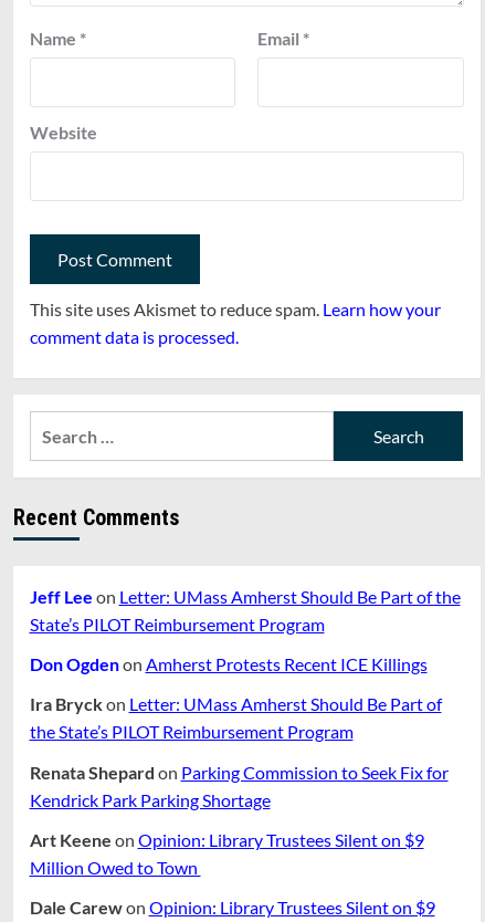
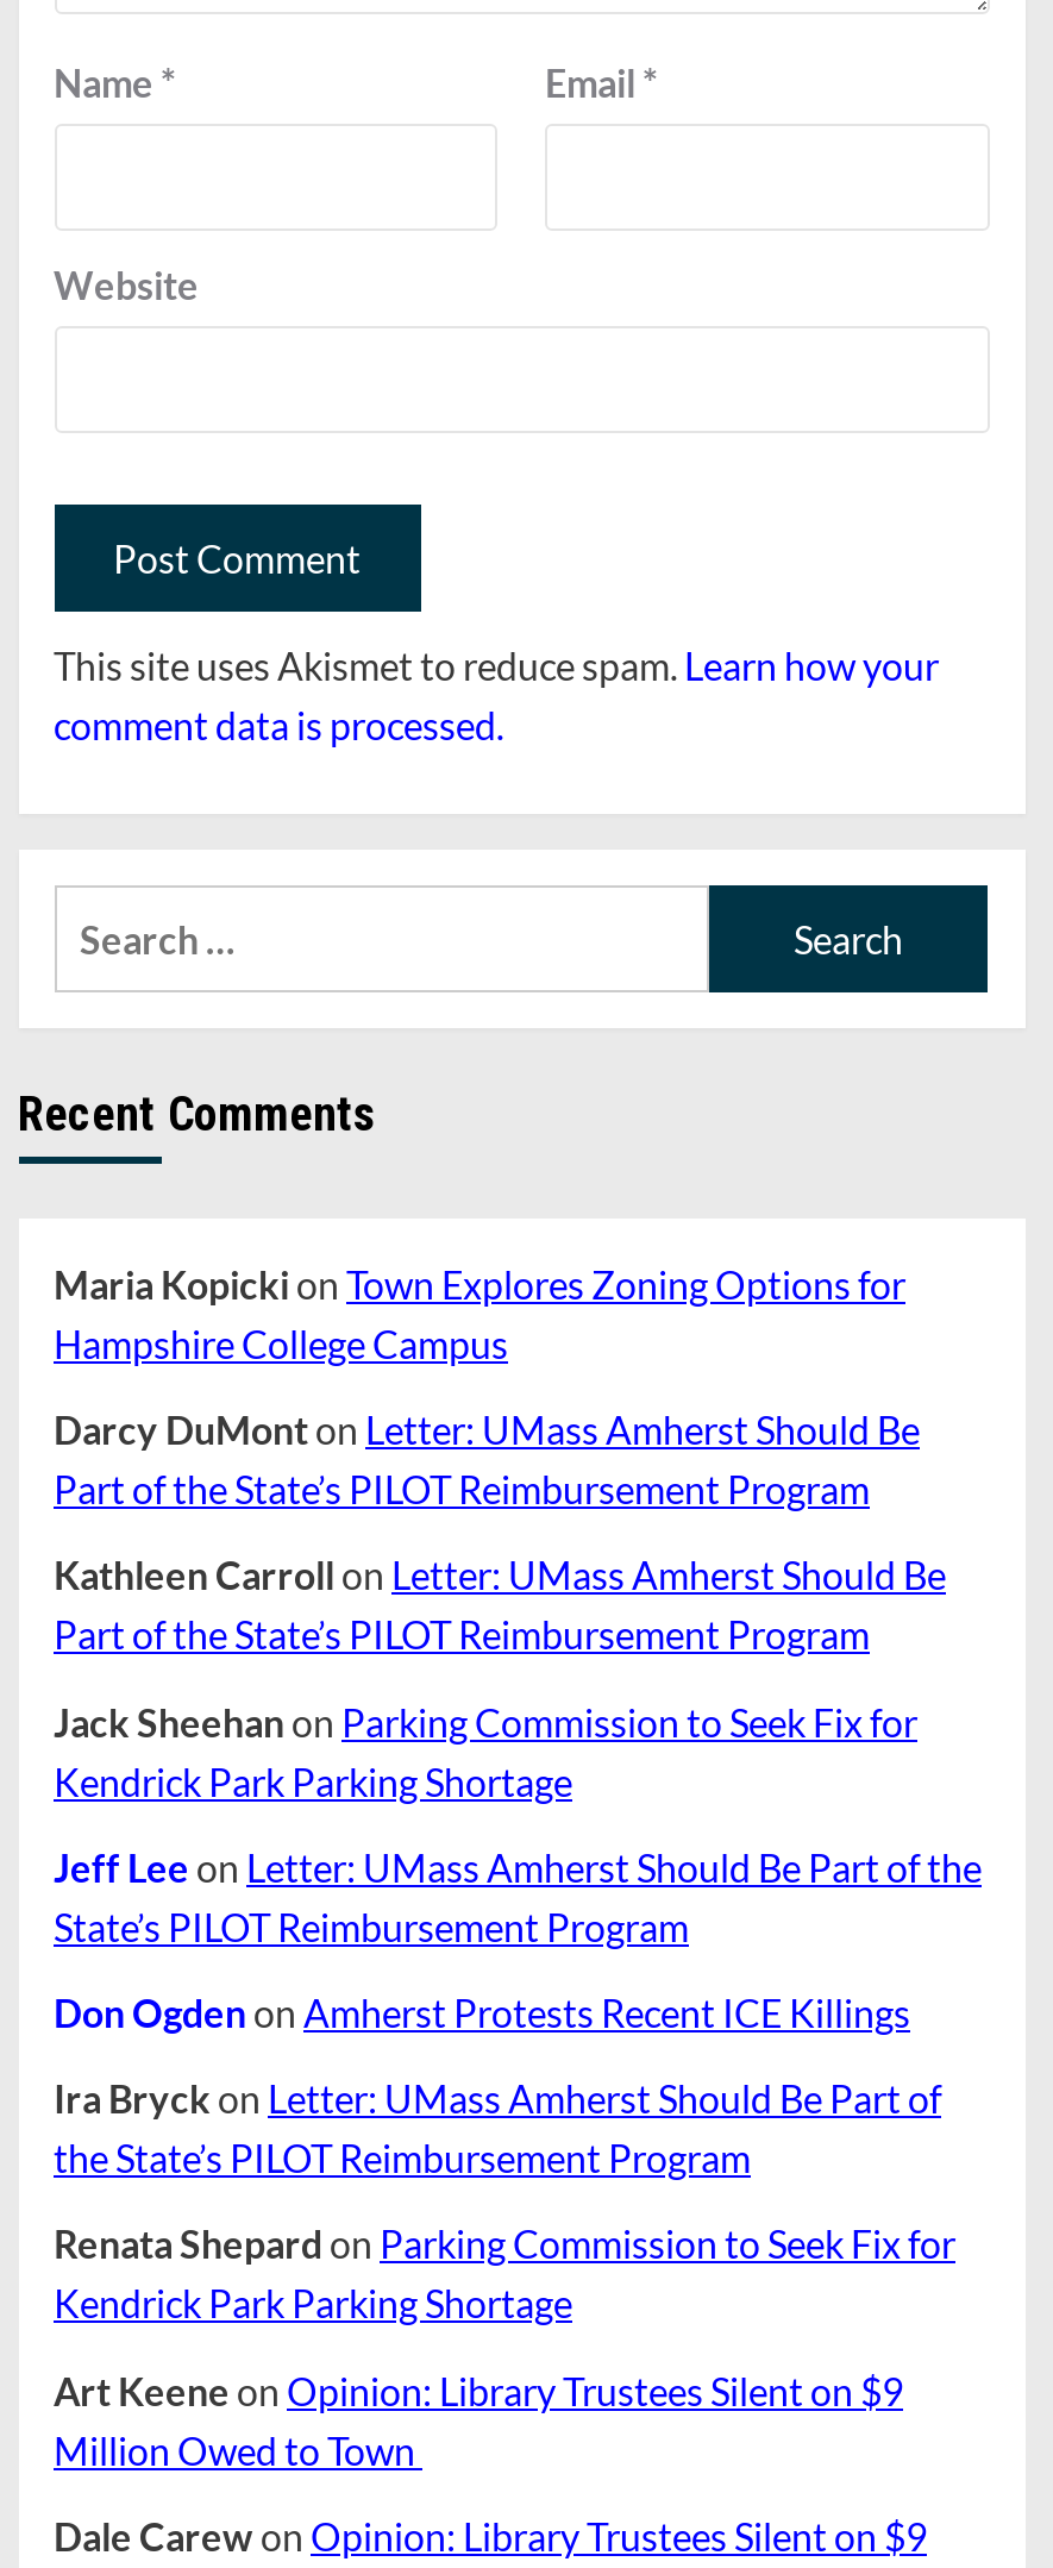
none -> [54,1262,946,1803] Maria Kopicki on Town Explores Zoning Options for | Hampshire College Campus | Darcy DuMont on Letter: UMass Amherst Should Be | Part of the State’s PILOT Reimbursement Program | Kathleen Carroll on Letter: UMass Amherst Should Be | Part of the State’s PILOT Reimbursement Program | Jack Sheehan on Parking Commission to Seek Fix for | Kendrick Park Parking Shortage

